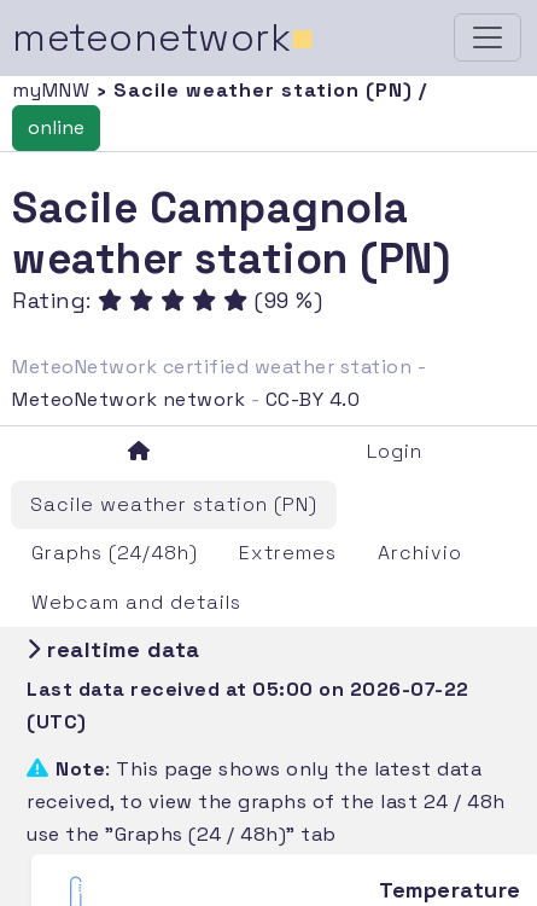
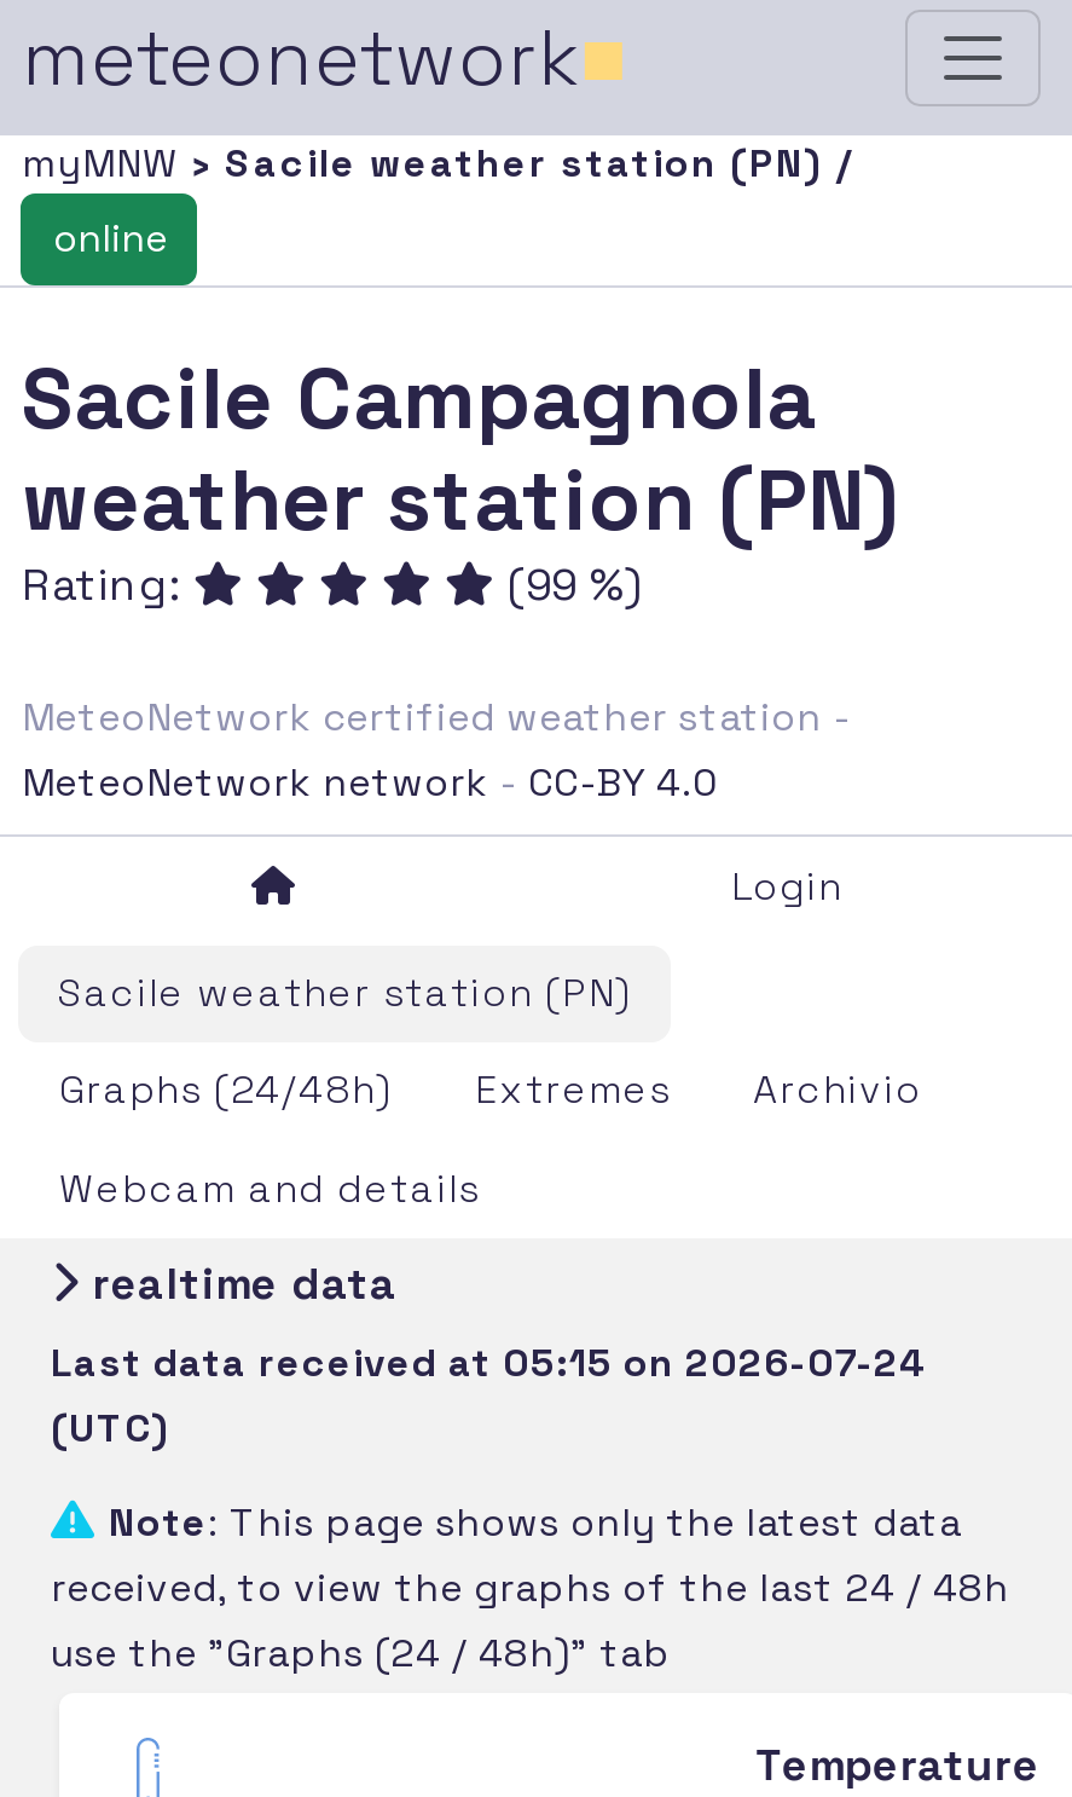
[27,676,469,702] Last data received at 05:00 on 2026-07-22 -> [51,1337,927,1388] Last data received at 05:15 on 2026-07-24

